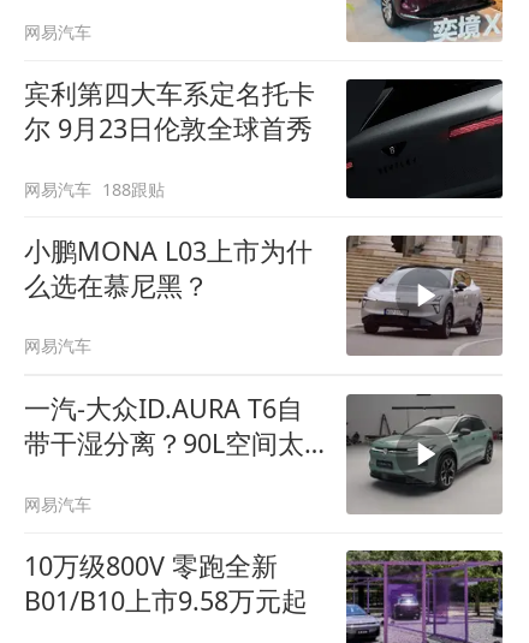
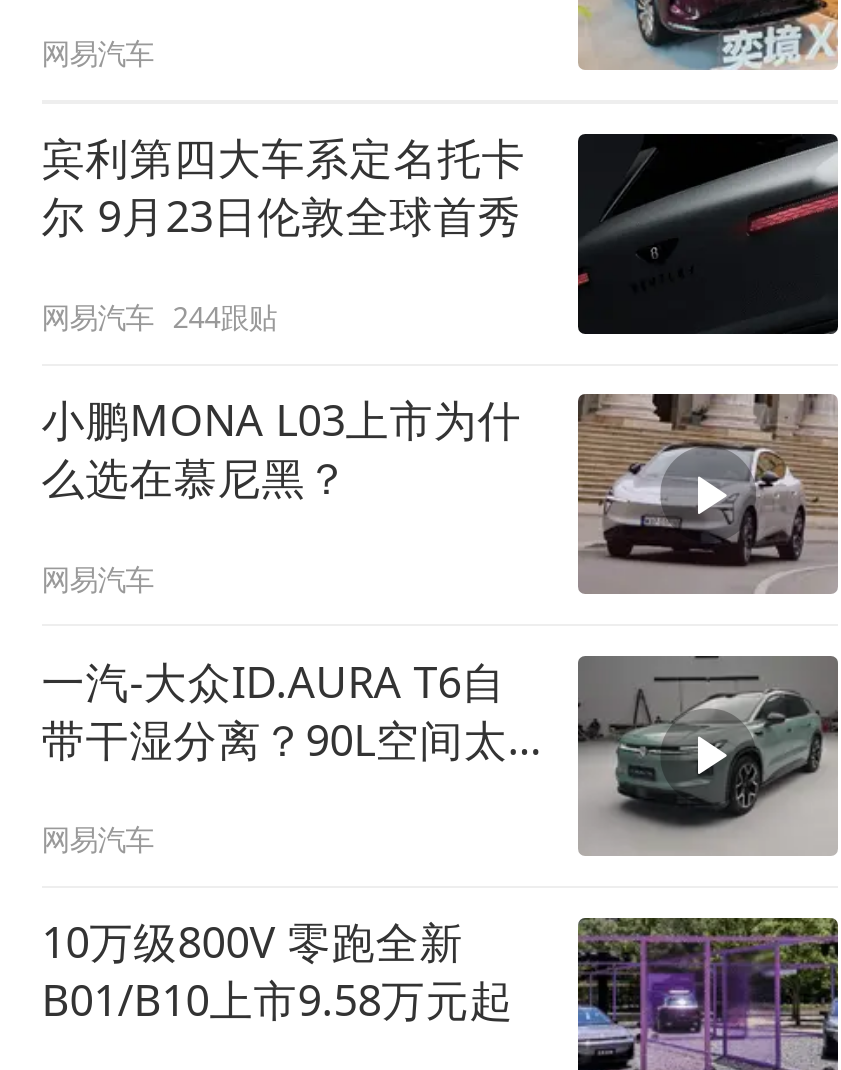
[24,178,165,200] 网易汽车 188跟贴 -> [41,297,277,335] 网易汽车 244跟贴

